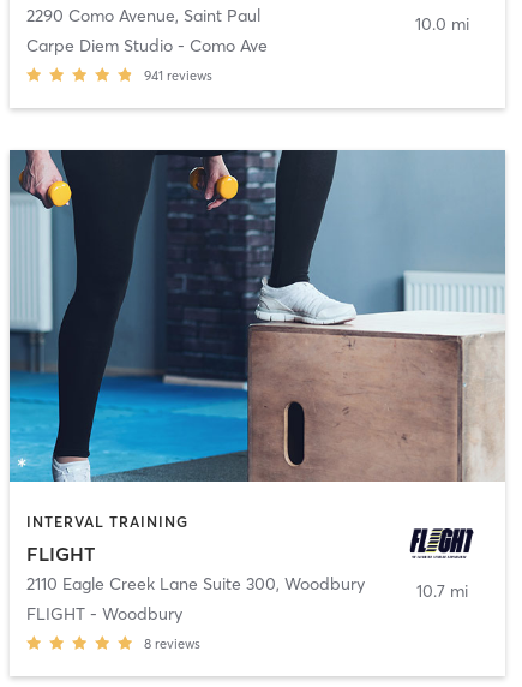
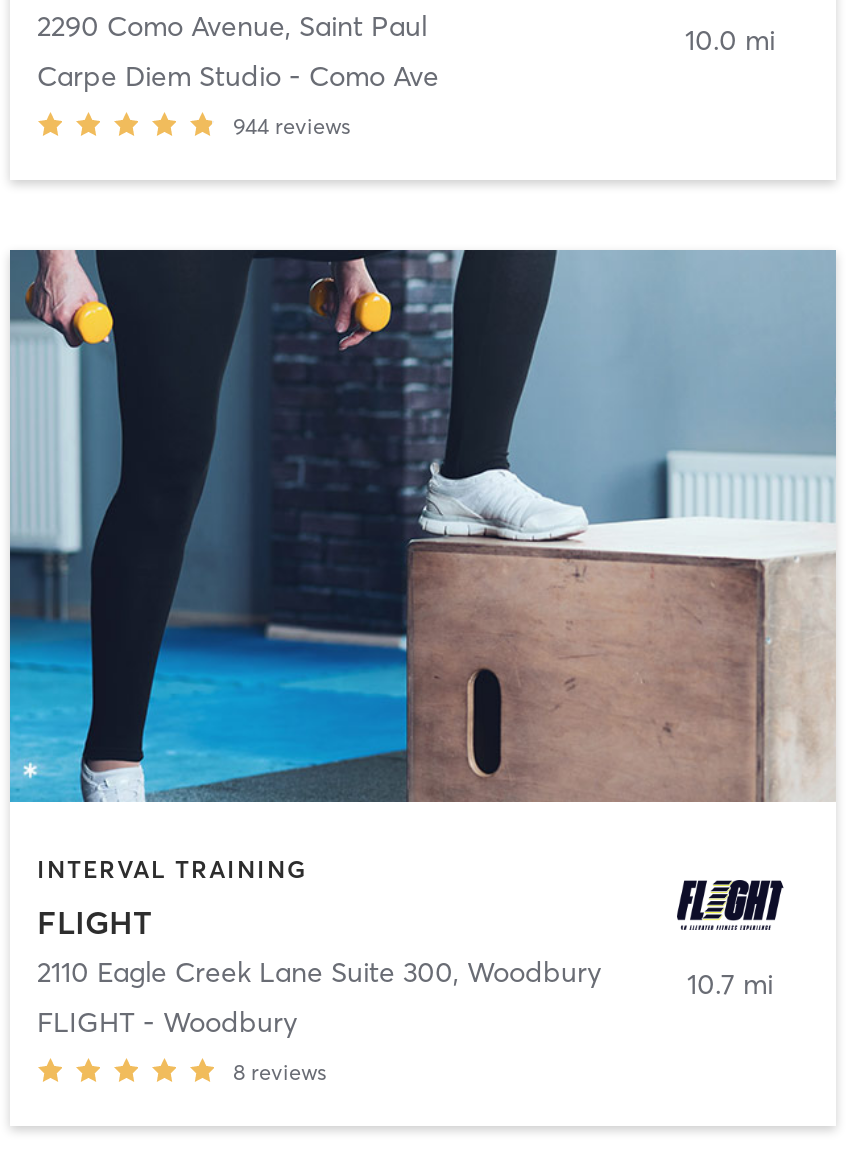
[143,68,212,84] 941 reviews -> [233,113,351,141] 944 reviews

